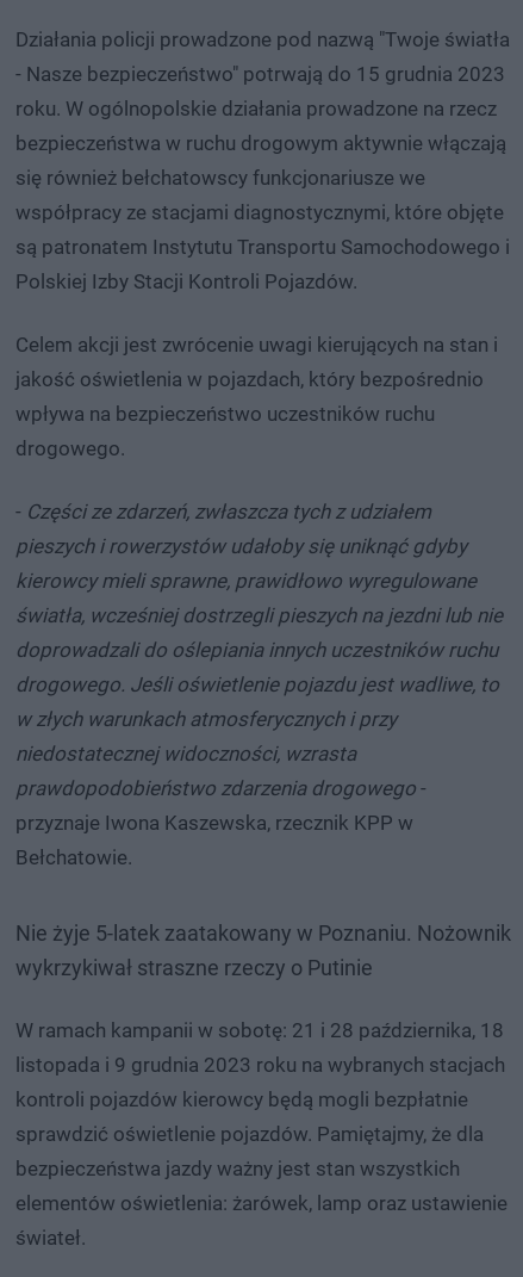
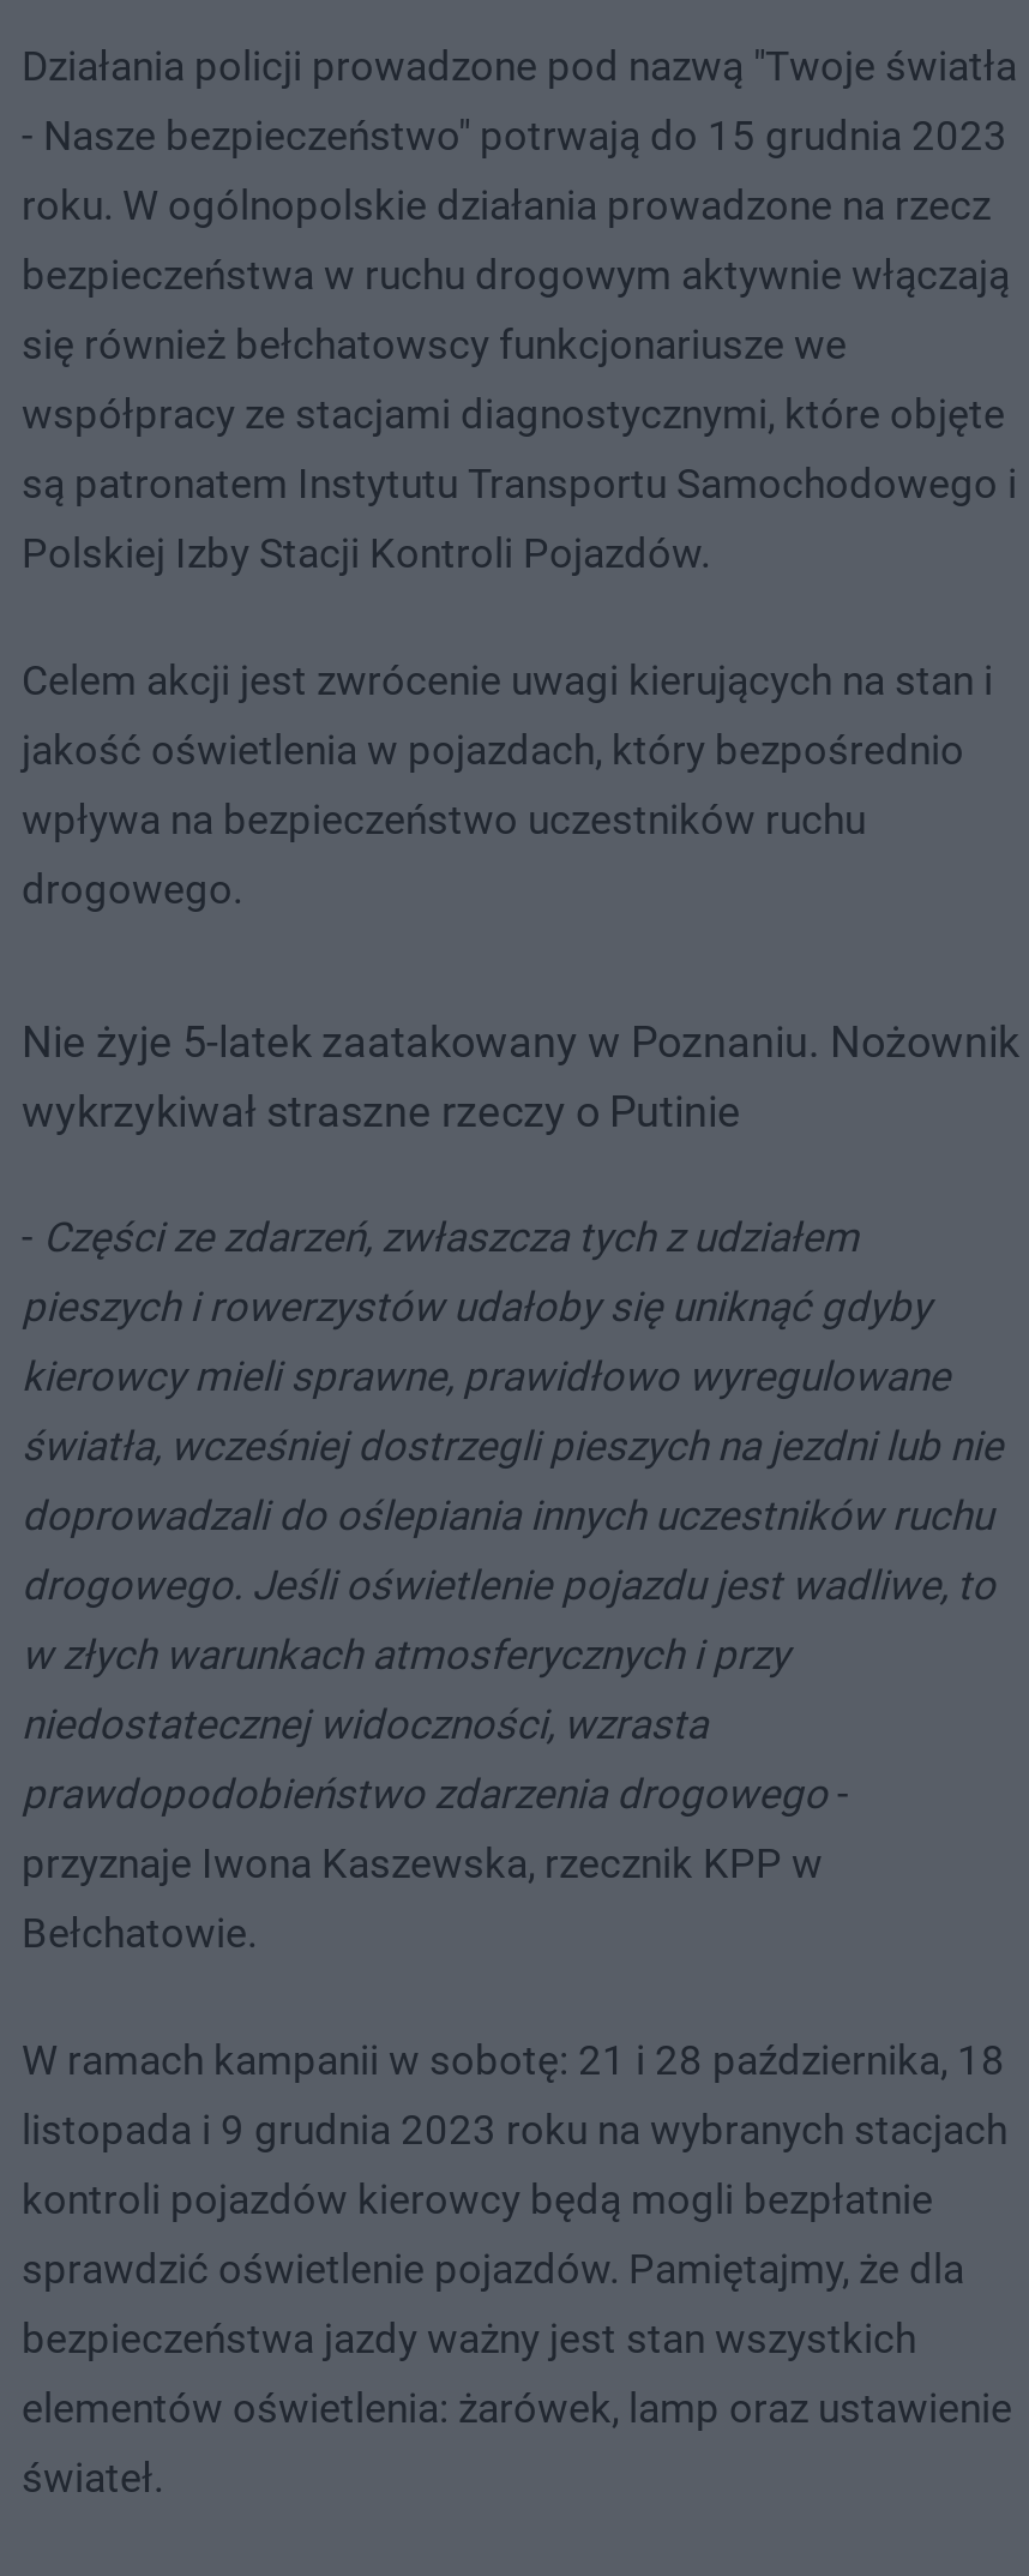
moved [15,499,503,869] -> [22,1212,1003,1956]: - Części ze zdarzeń, zwłaszcza tych z udziałem | pieszych i rowerzystów udałoby się uniknąć gdyby | kierowcy mieli sprawne, prawidłowo wyregulowane | ... | przyznaje Iwona Kaszewska, rzecznik KPP w | Bełchatowie.
moved [15,920,511,980] -> [22,1016,1019,1136]: Nie żyje 5-latek zaatakowany w Poznaniu. Nożownik | wykrzykiwał straszne rzeczy o Putinie

